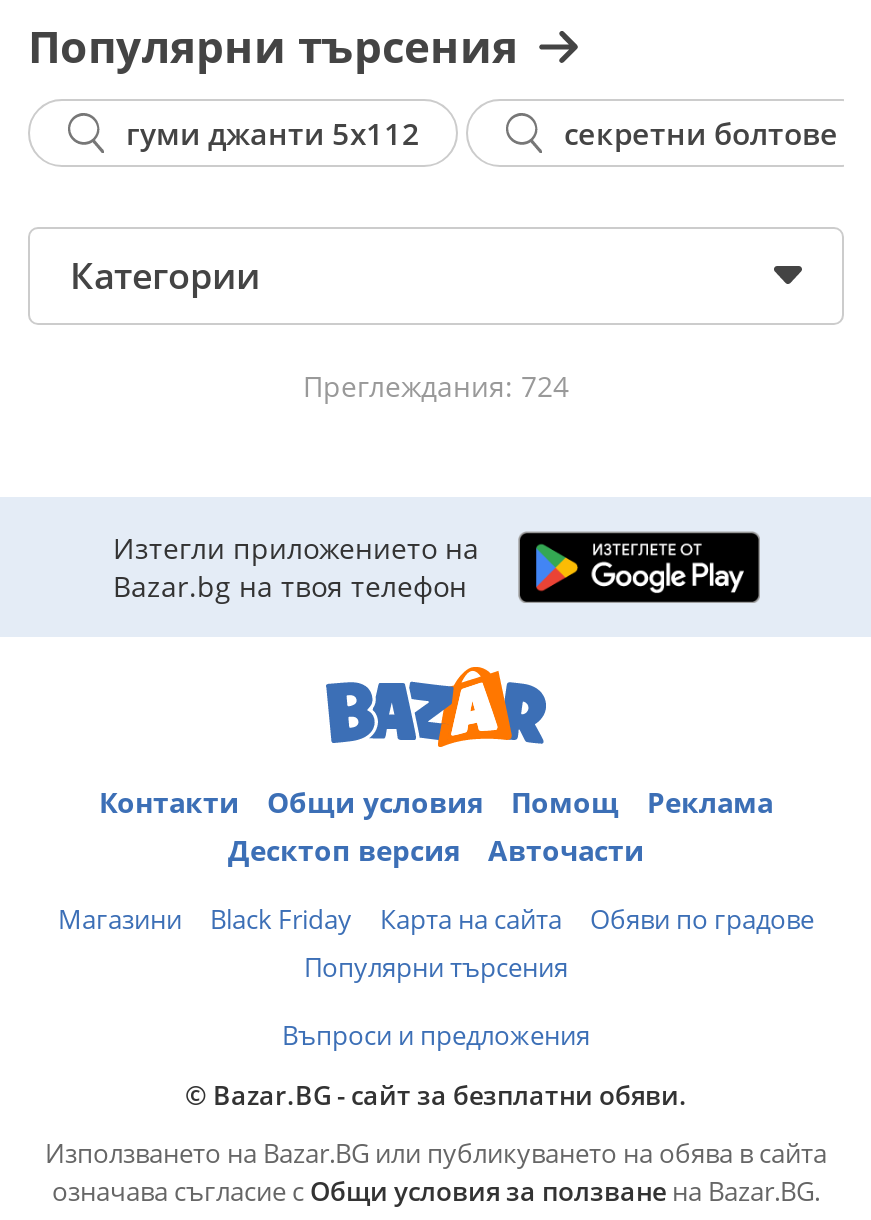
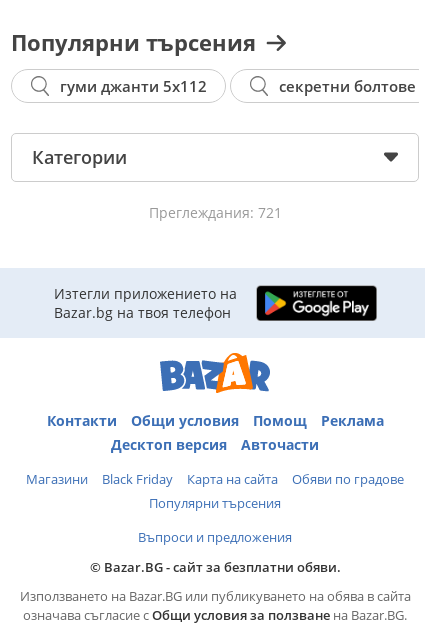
[303,367,569,405] Преглеждания: 724 -> [148,203,281,222] Преглеждания: 721

